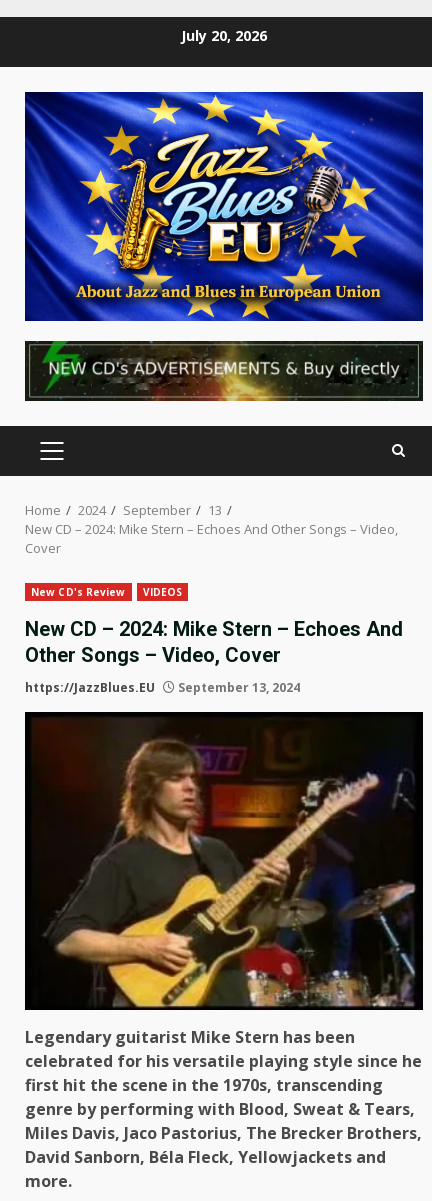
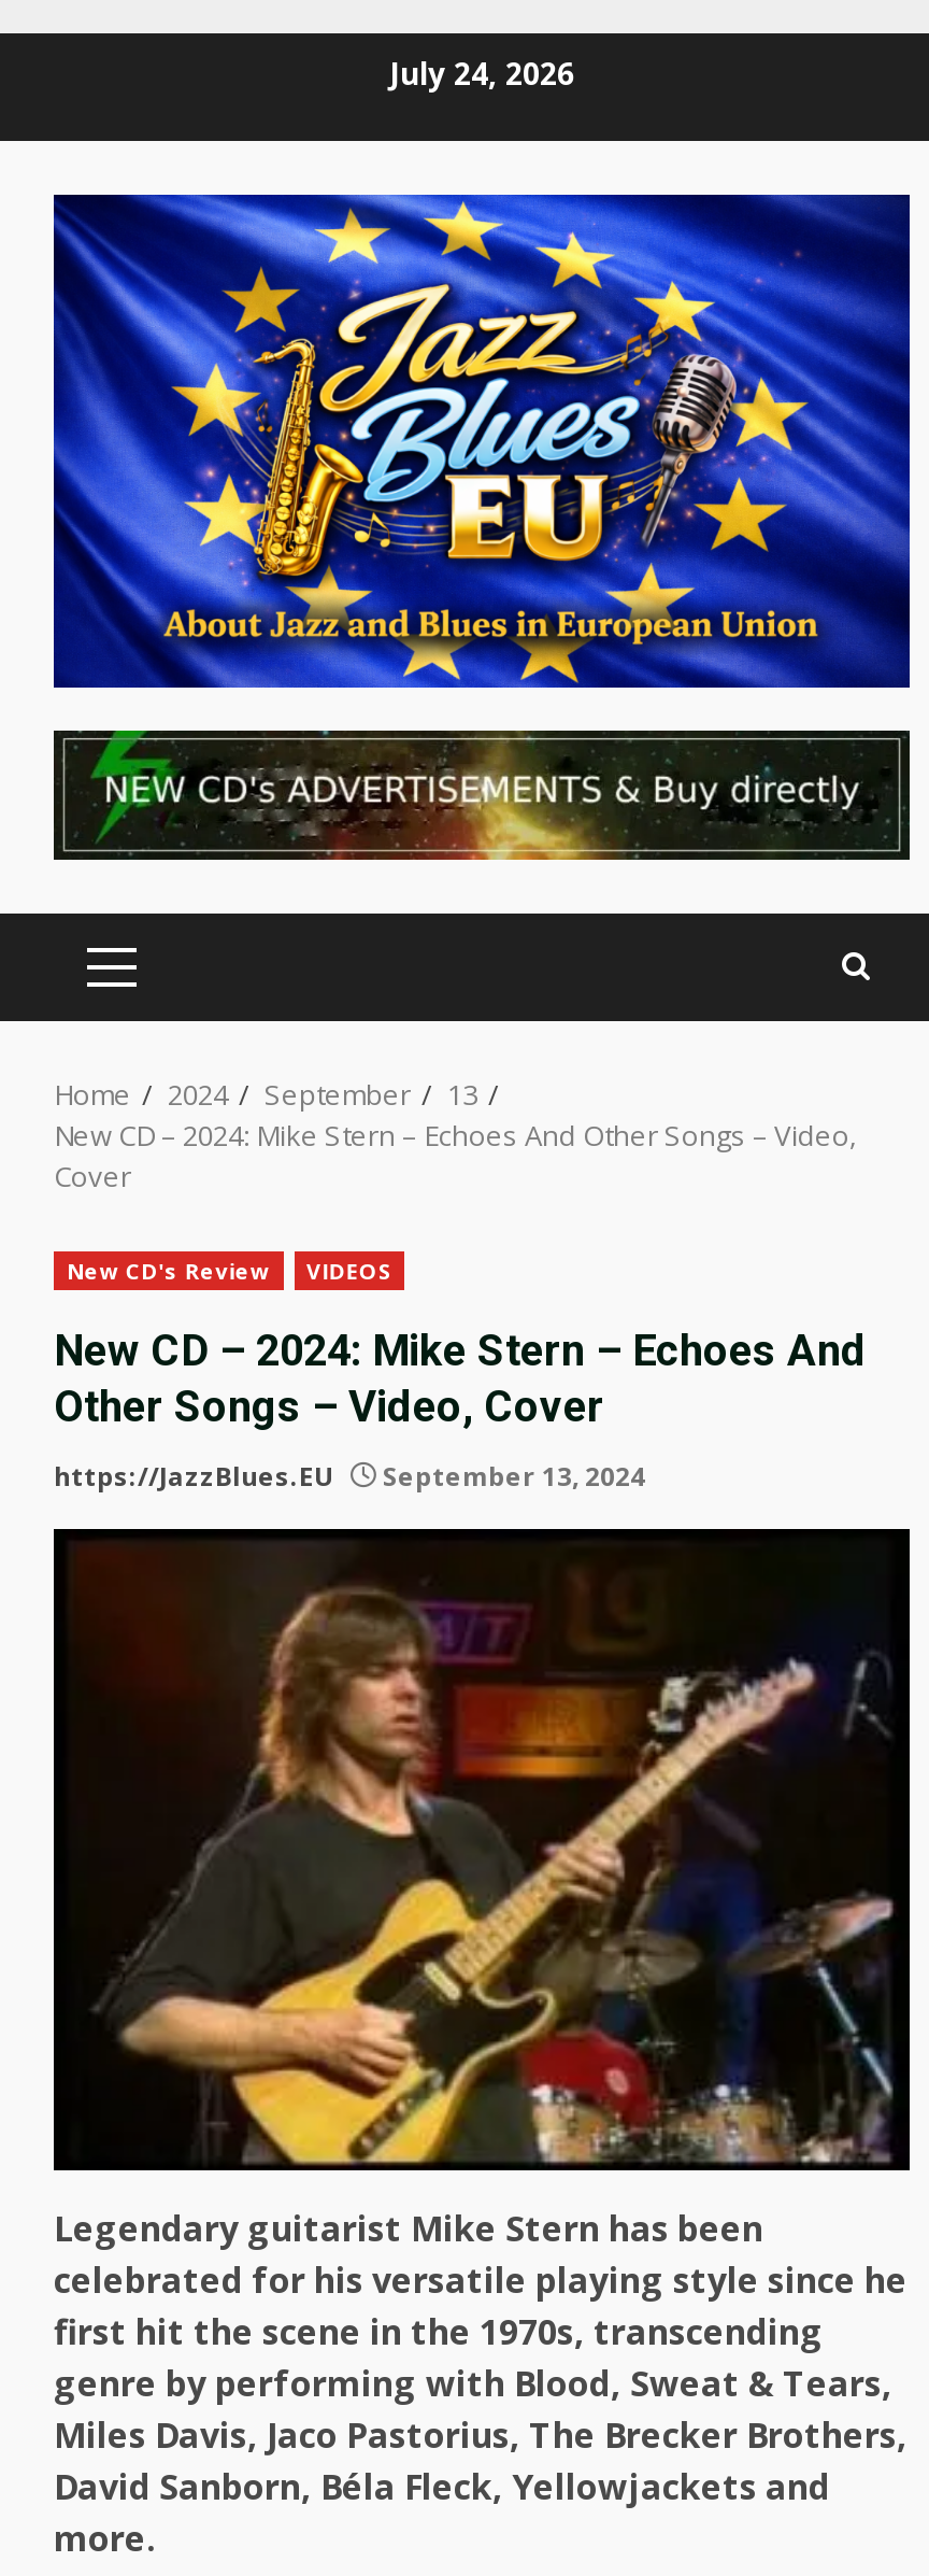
[181,25,267,44] July 20, 2026 -> [389,52,574,93] July 24, 2026

